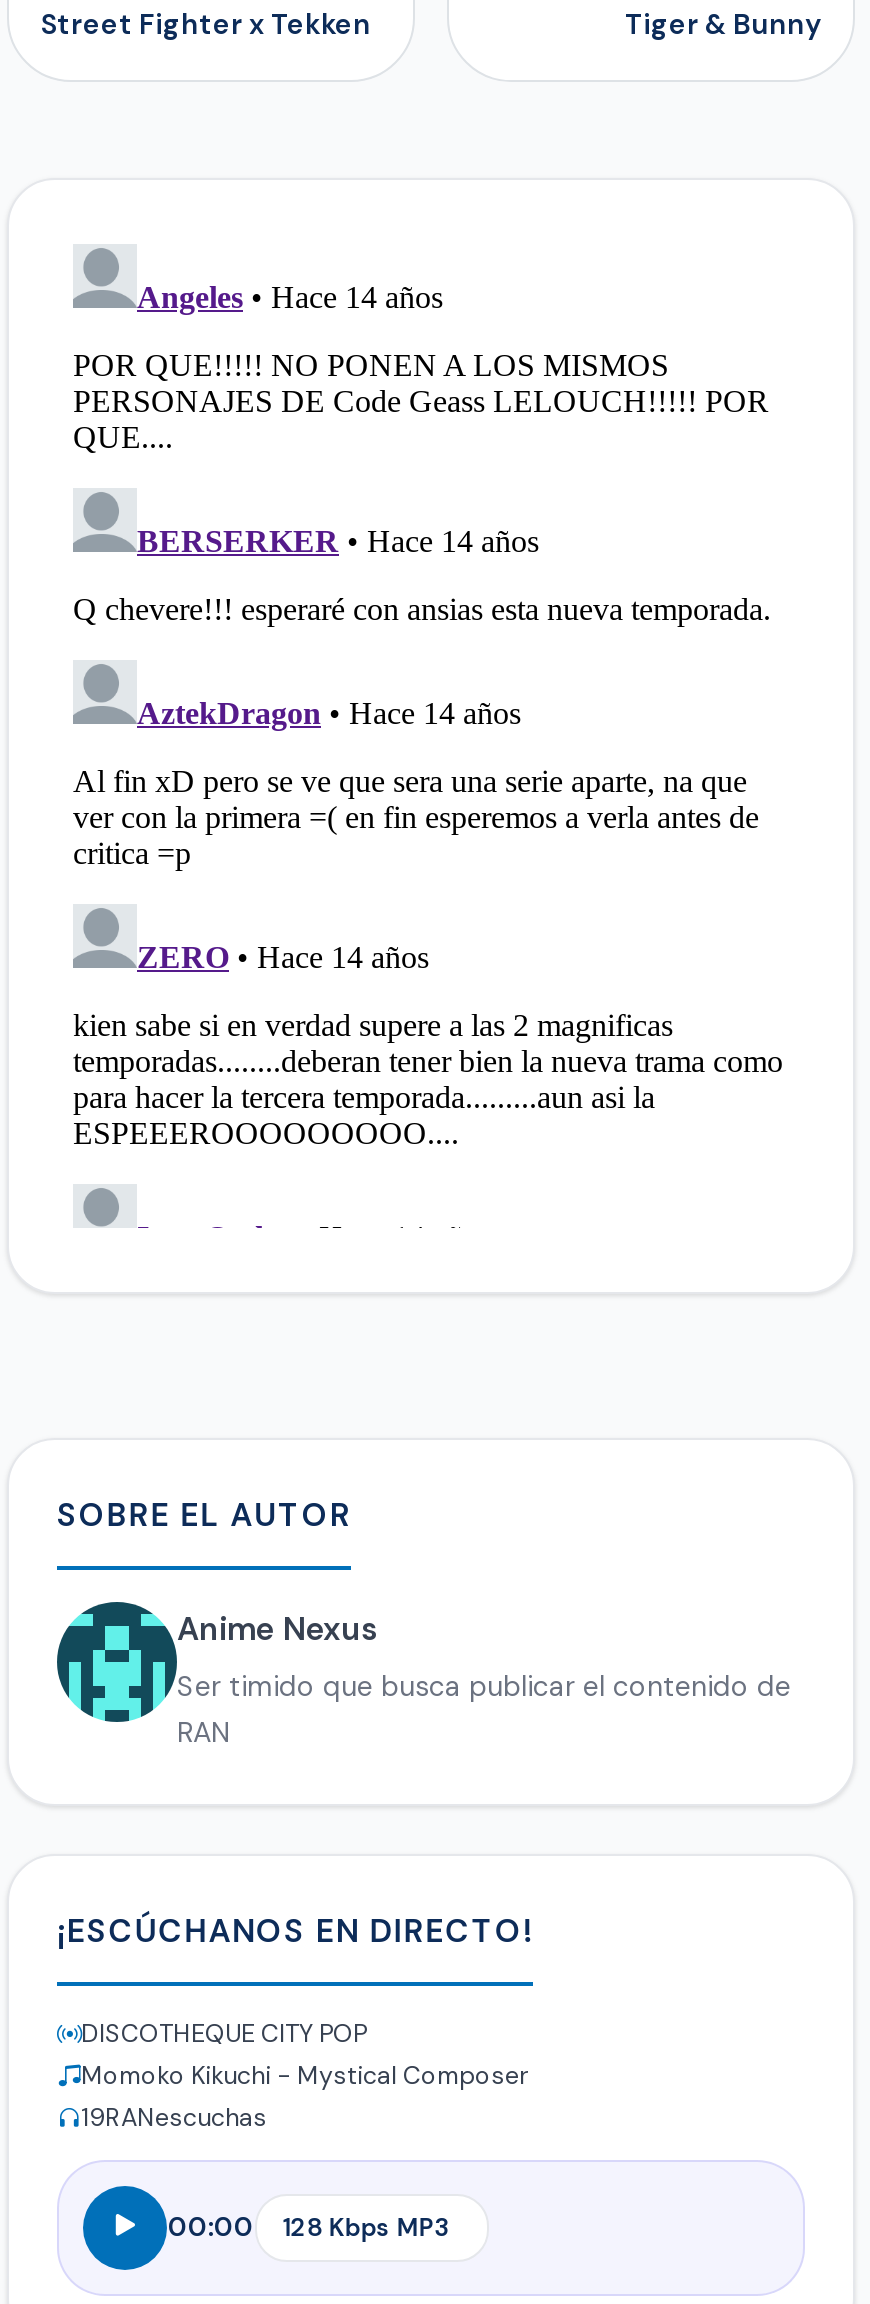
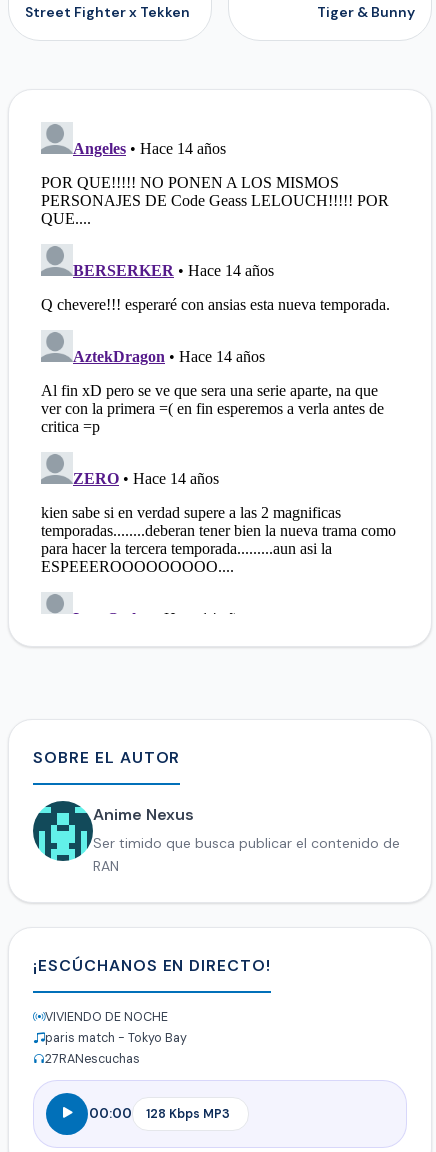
[81,2019,529,2134] DISCOTHEQUE CITY POP | Momoko Kikuchi - Mystical Composer | 19RANescuchas -> [45,1009,187,1067] VIVIENDO DE NOCHE | paris match - Tokyo Bay | 27RANescuchas

